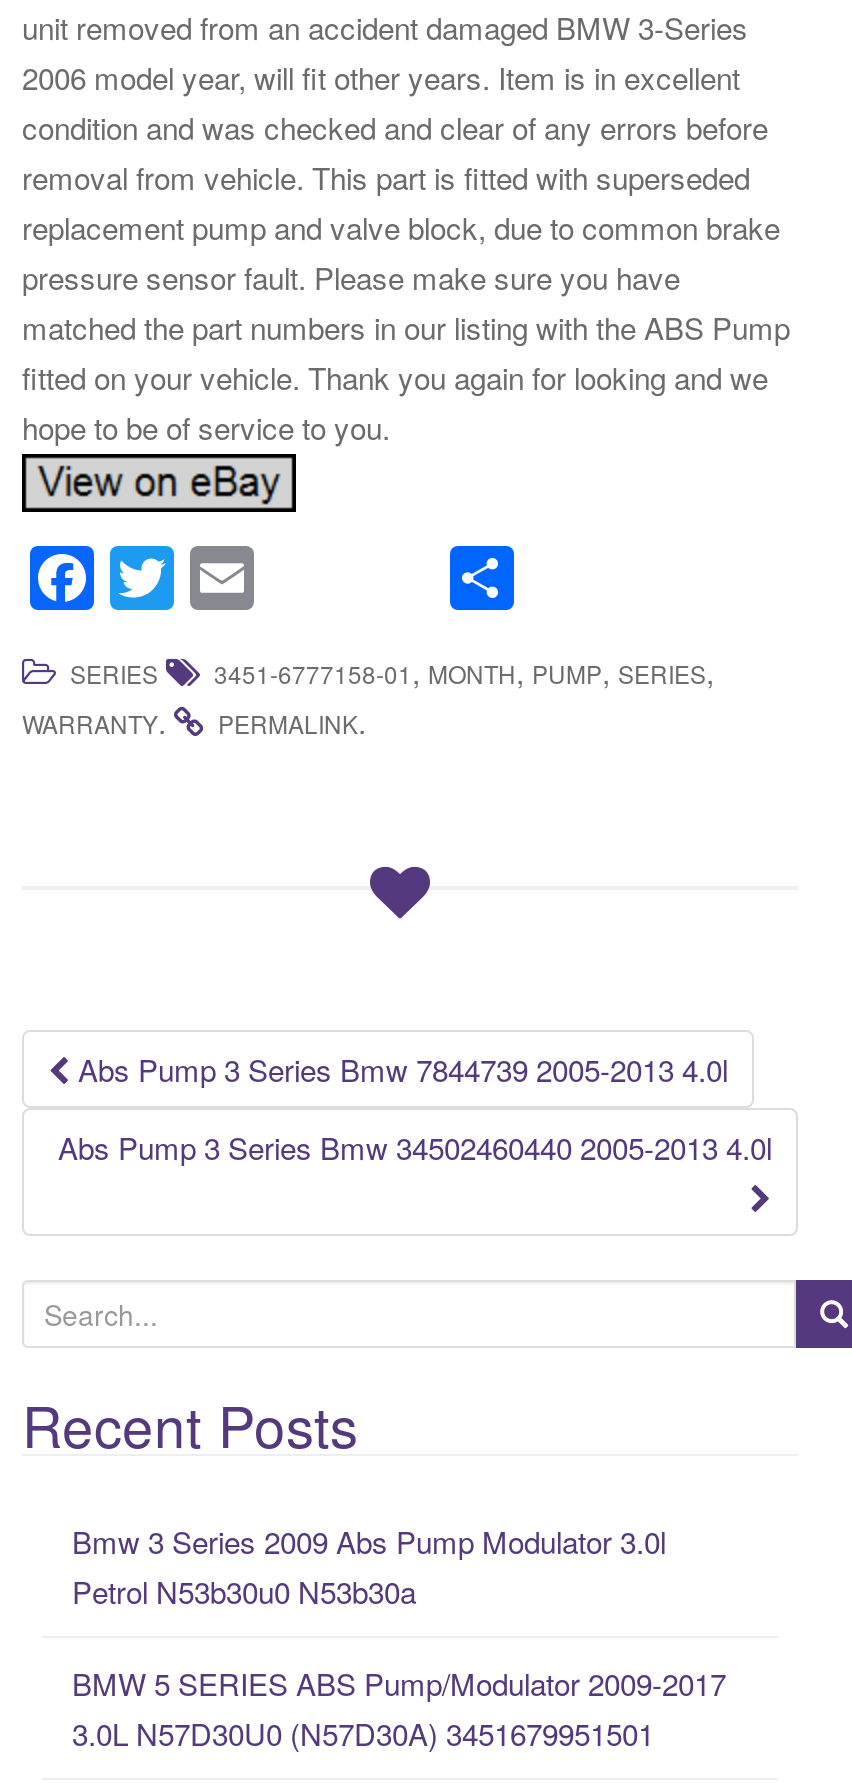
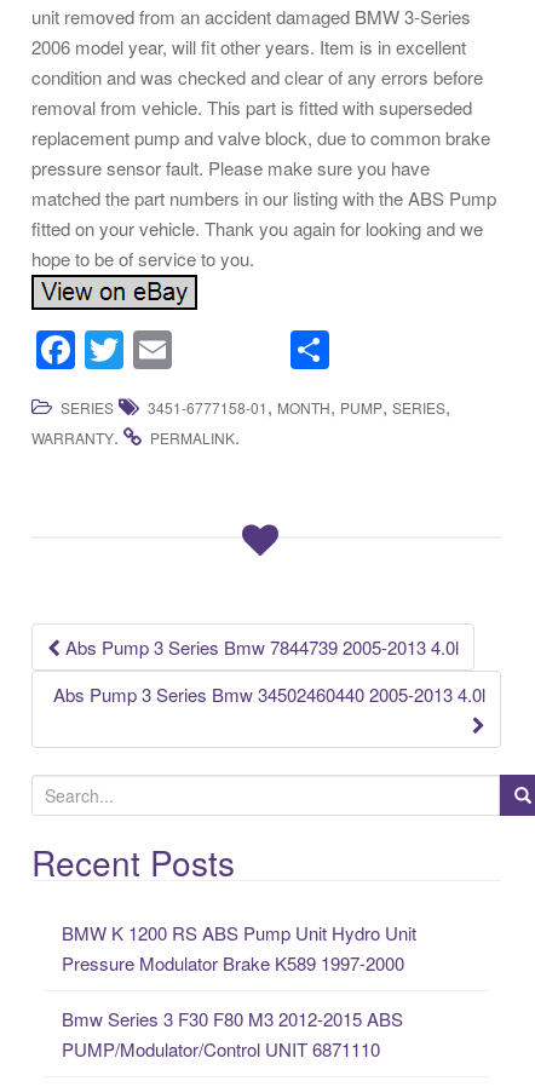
[72,1519,666,1611] Bmw 3 Series 2009 Abs Pump Modulator 3.0l | Petrol N53b30u0 N53b30a -> [62,920,416,975] BMW K 1200 RS ABS Pump Unit Hydro Unit | Pressure Modulator Brake K589 1997-2000
[72,1661,726,1753] BMW 5 SERIES ABS Pump/Modulator 2009-2017 | 3.0L N57D30U0 (N57D30A) 3451679951501 -> [62,1006,403,1061] Bmw Series 3 F30 F80 M3 2012-2015 ABS | PUMP/Modulator/Control UNIT 6871110

